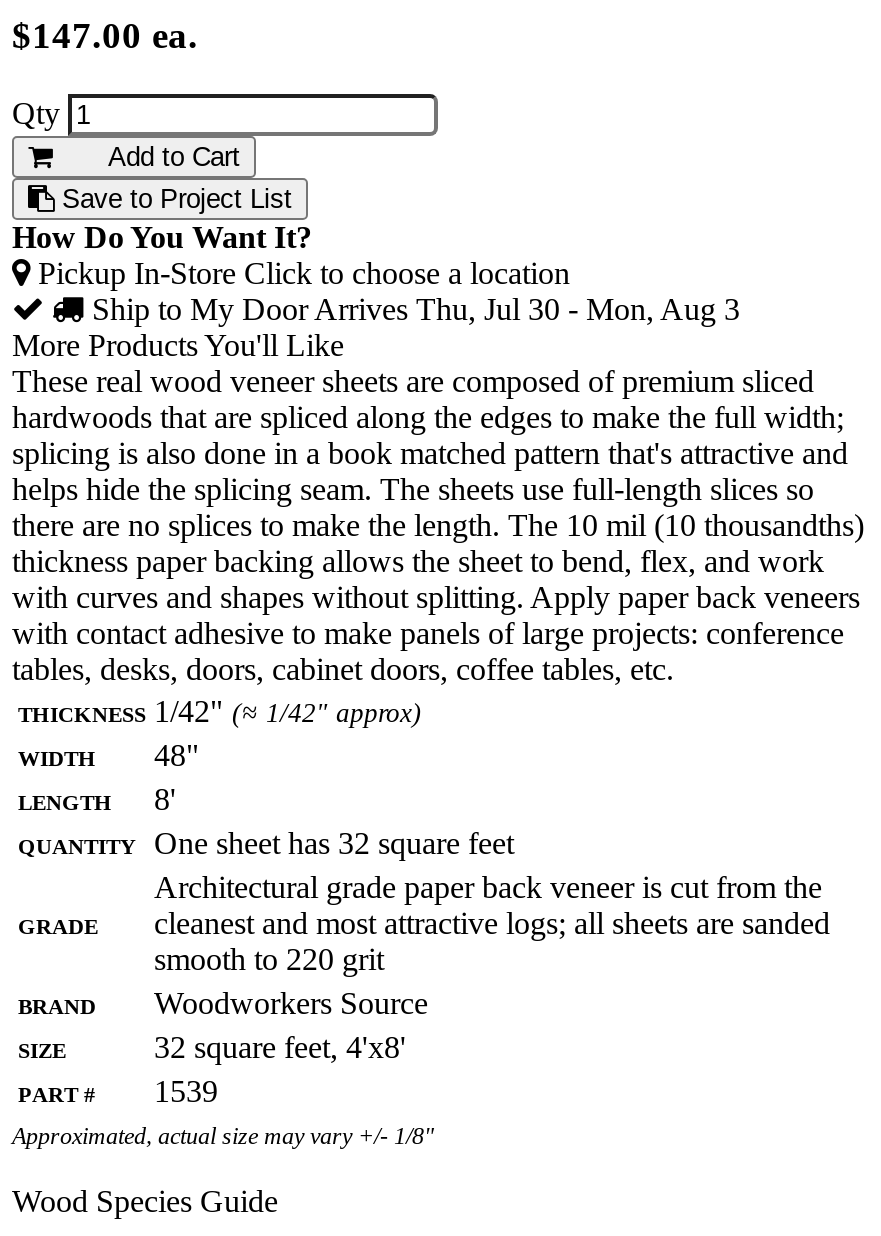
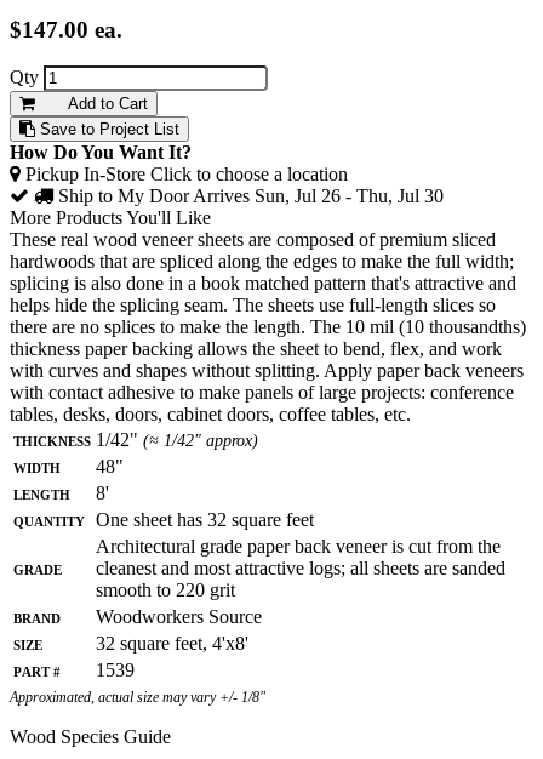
[92,293,740,327] Ship to My Door Arrives Thu, Jul 30 - Mon, Aug 3 -> [58,186,444,207] Ship to My Door Arrives Sun, Jul 26 - Thu, Jul 30

